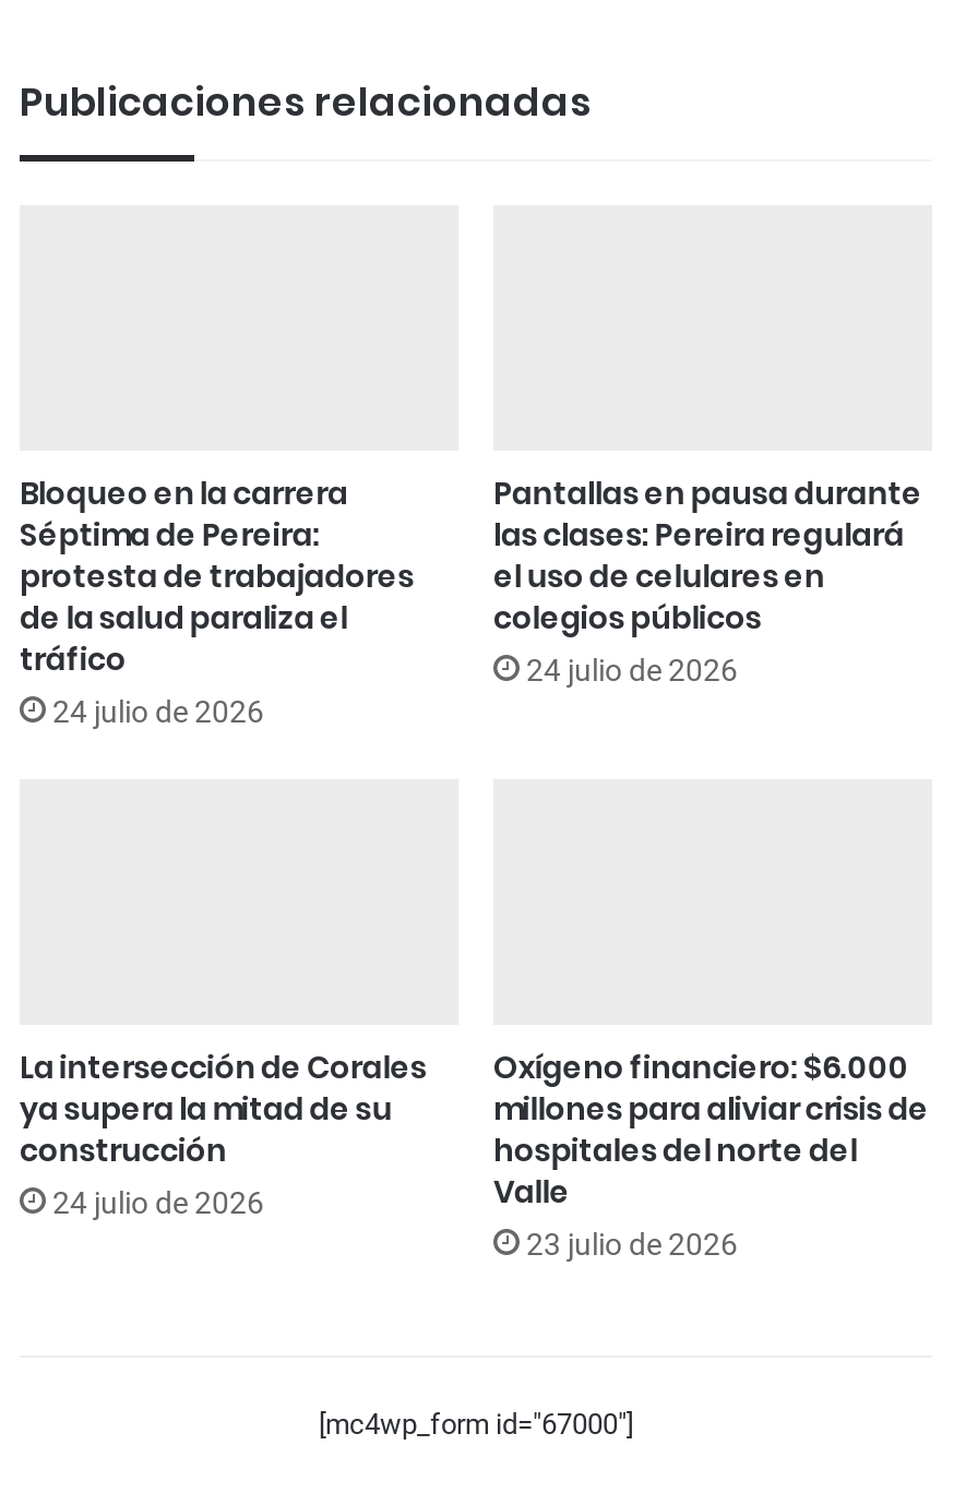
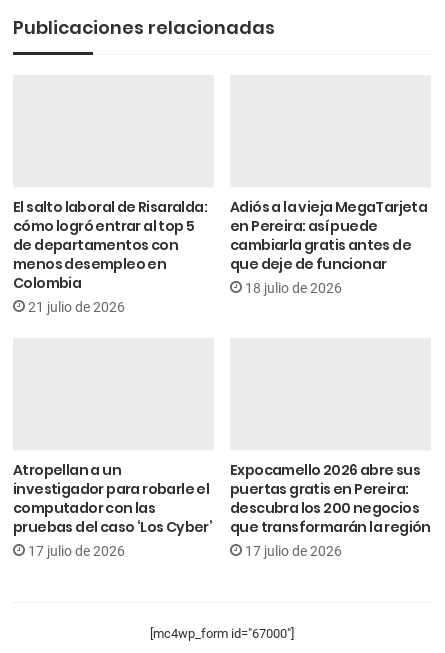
[20,471,414,729] Bloqueo en la carrera | Séptima de Pereira: | protesta de trabajadores | de la salud paraliza el | tráfico | 24 julio de 2026 -> [13,197,207,315] El salto laboral de Risaralda: | cómo logró entrar al top 5 | de departamentos con | menos desempleo en | Colombia | 21 julio de 2026
[493,471,922,688] Pantallas en pausa durante | las clases: Pereira regulará | el uso de celulares en | colegios públicos | 24 julio de 2026 -> [230,197,427,296] Adiós a la vieja MegaTarjeta | en Pereira: así puede | cambiarla gratis antes de | que deje de funcionar | 18 julio de 2026
[20,1046,427,1221] La intersección de Corales | ya supera la mitad de su | construcción | 24 julio de 2026 -> [13,460,212,559] Atropellan a un | investigador para robarle el | computador con las | pruebas del caso ‘Los Cyber’ | 17 julio de 2026
[493,1046,929,1262] Oxígeno financiero: $6.000 | millones para aliviar crisis de | hospitales del norte del | Valle | 23 julio de 2026 -> [230,460,431,559] Expocamello 2026 abre sus | puertas gratis en Pereira: | descubra los 200 negocios | que transformarán la región | 17 julio de 2026

